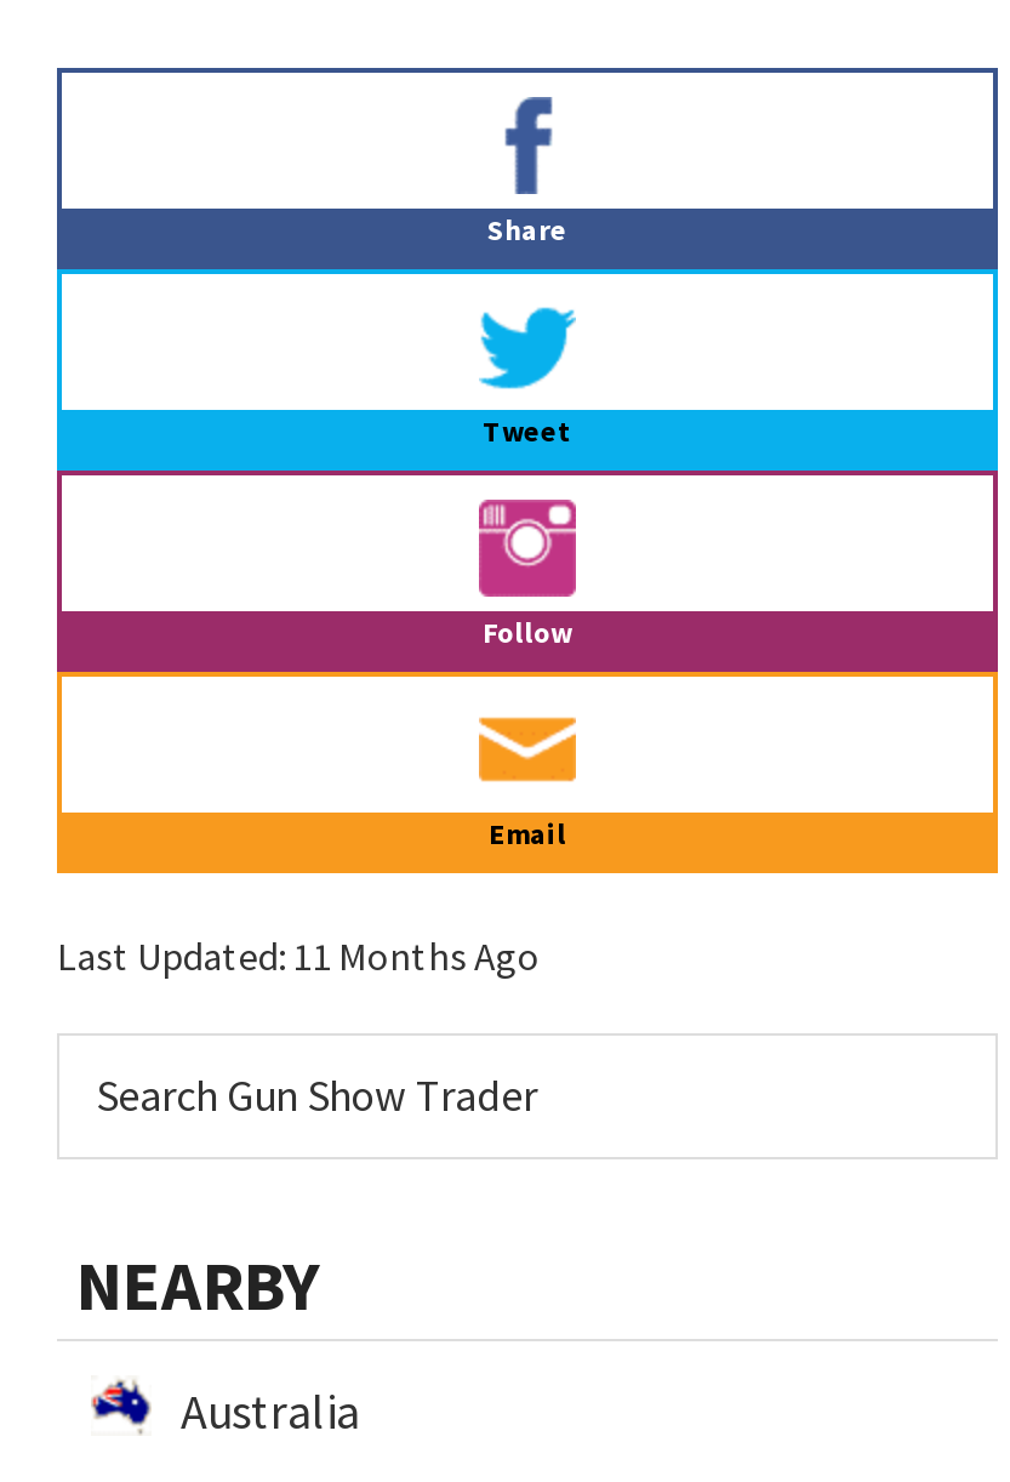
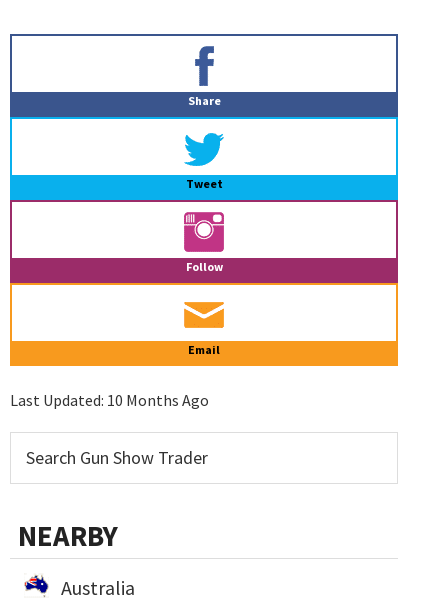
[57,931,540,980] Last Updated: 11 Months Ago -> [10,390,209,410] Last Updated: 10 Months Ago

